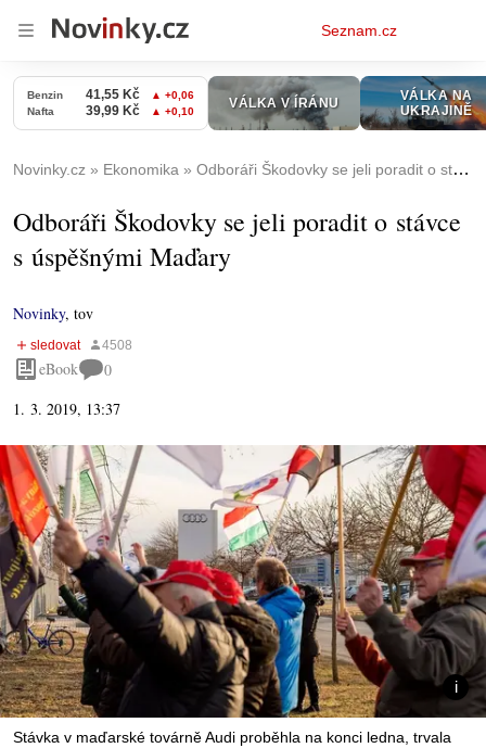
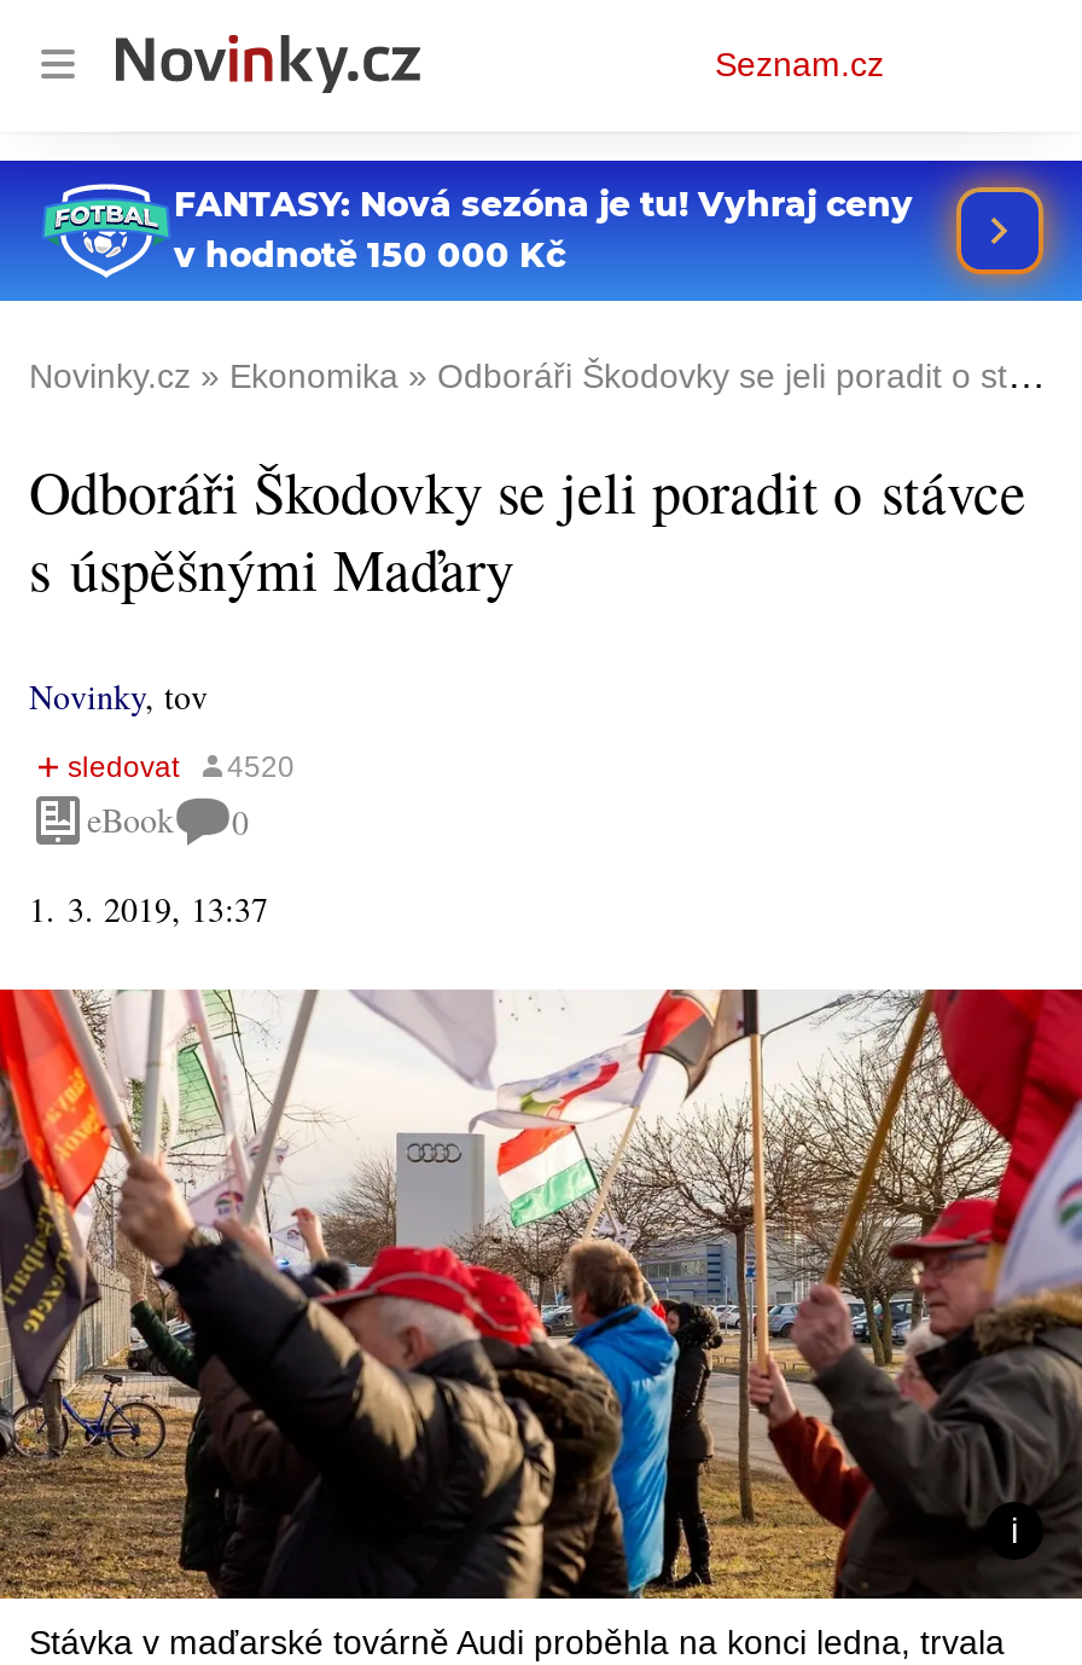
[3,74,483,136] [image] -> [7,158,1075,303] [image]

